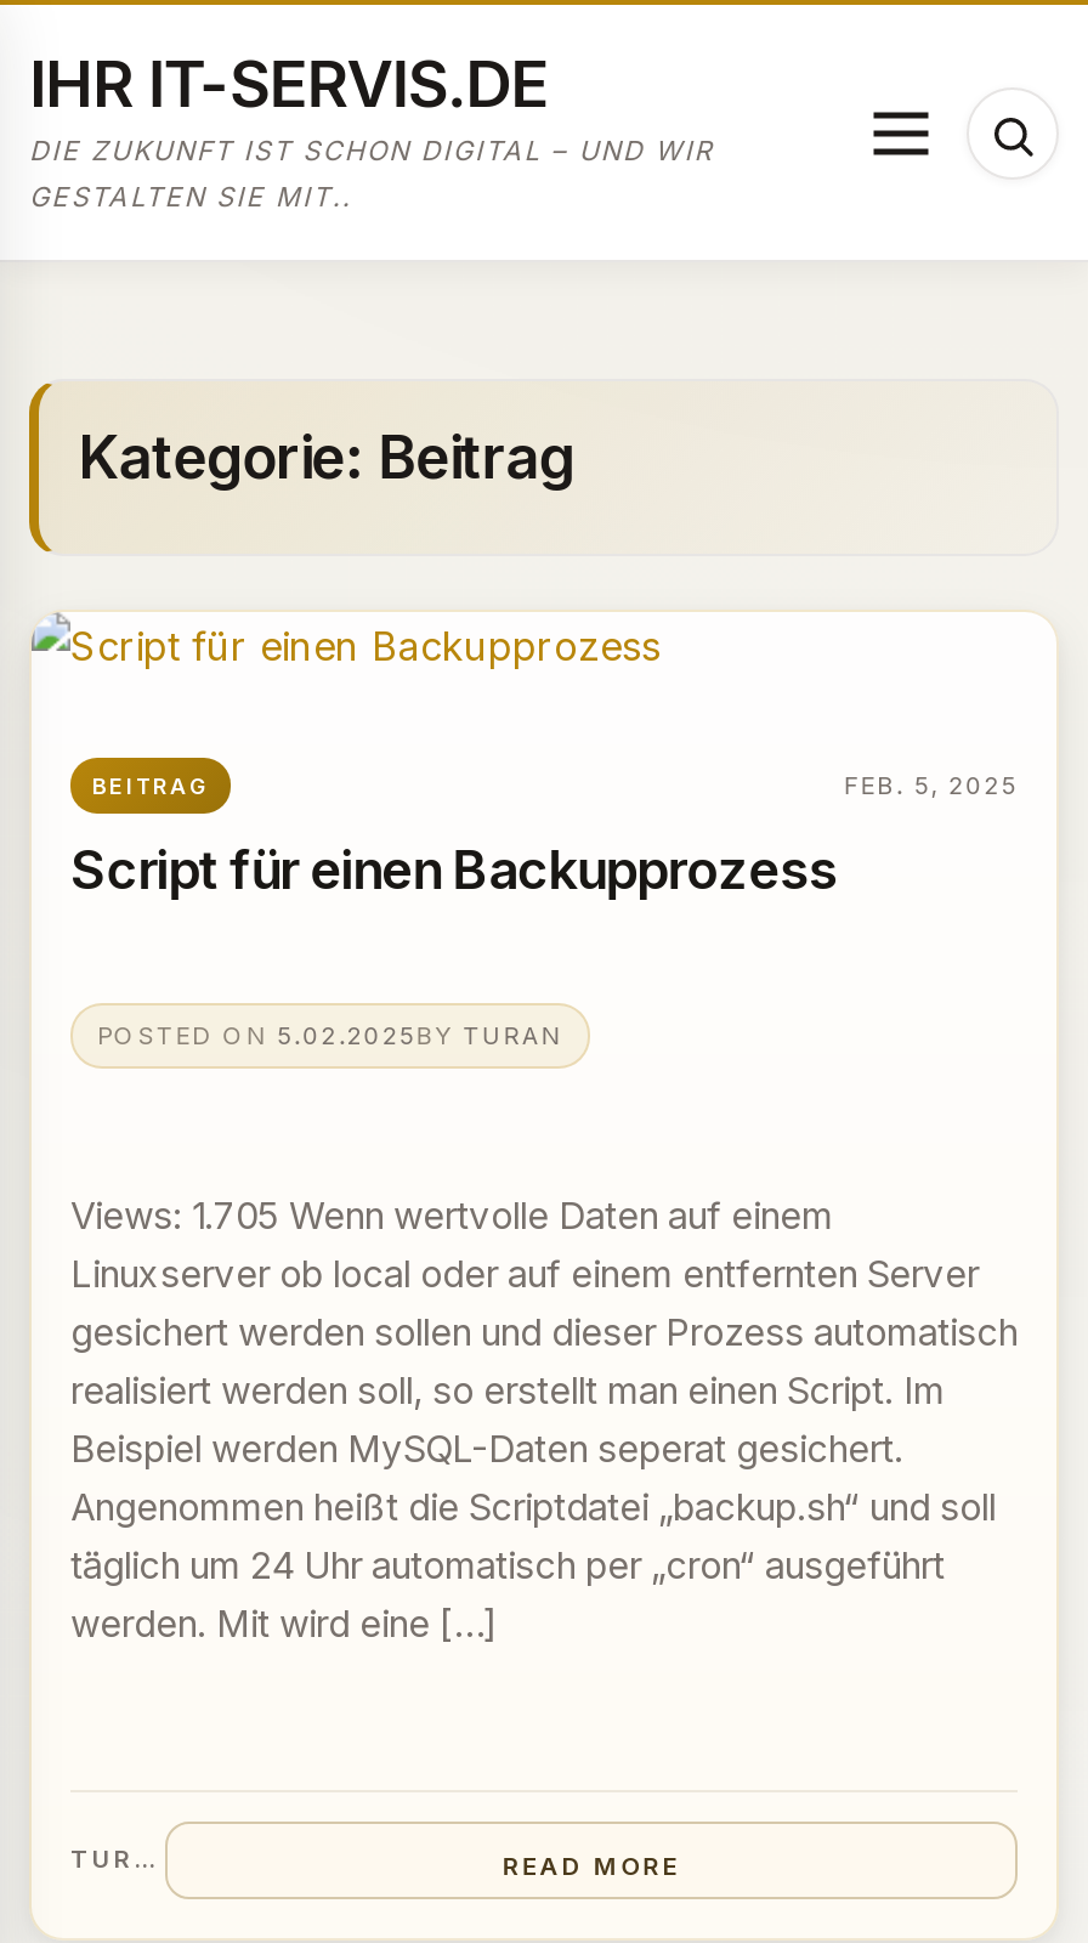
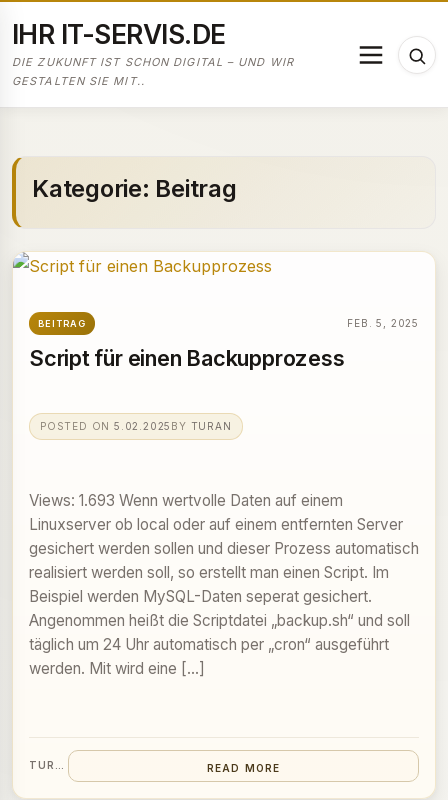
[70,1191,833,1237] Views: 1.705 Wenn wertvolle Daten auf einem -> [29,490,343,509] Views: 1.693 Wenn wertvolle Daten auf einem

